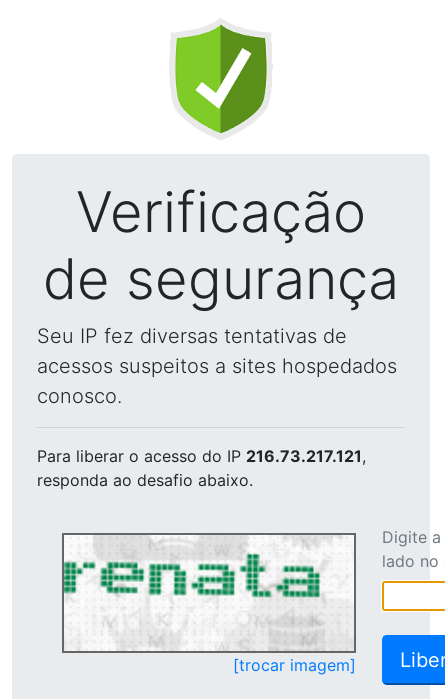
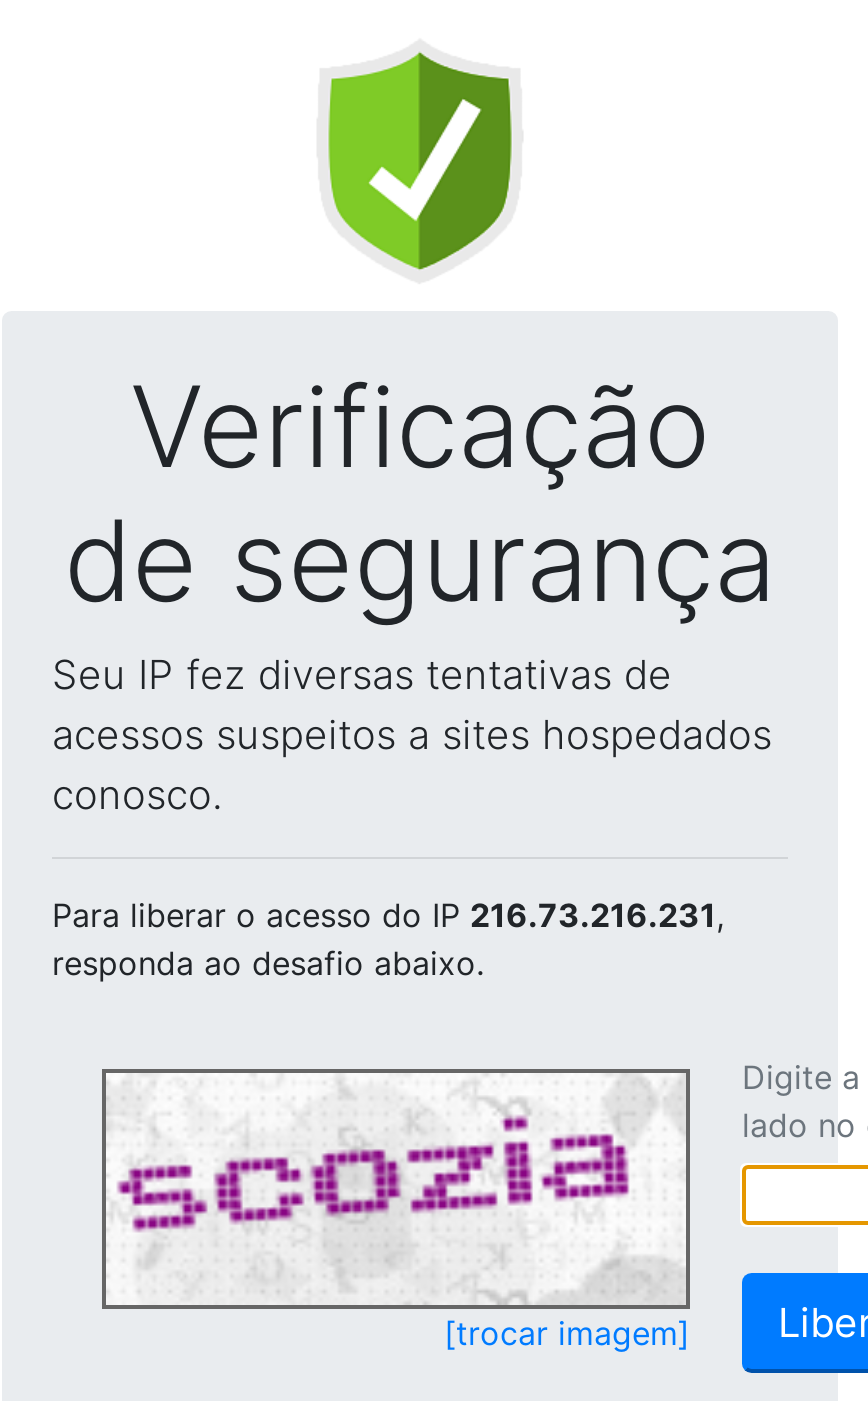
[37,446,366,466] Para liberar o acesso do IP 216.73.217.121, -> [52,895,724,935] Para liberar o acesso do IP 216.73.216.231,
[63,538,325,643] [image] -> [106,1077,656,1297] [image]

